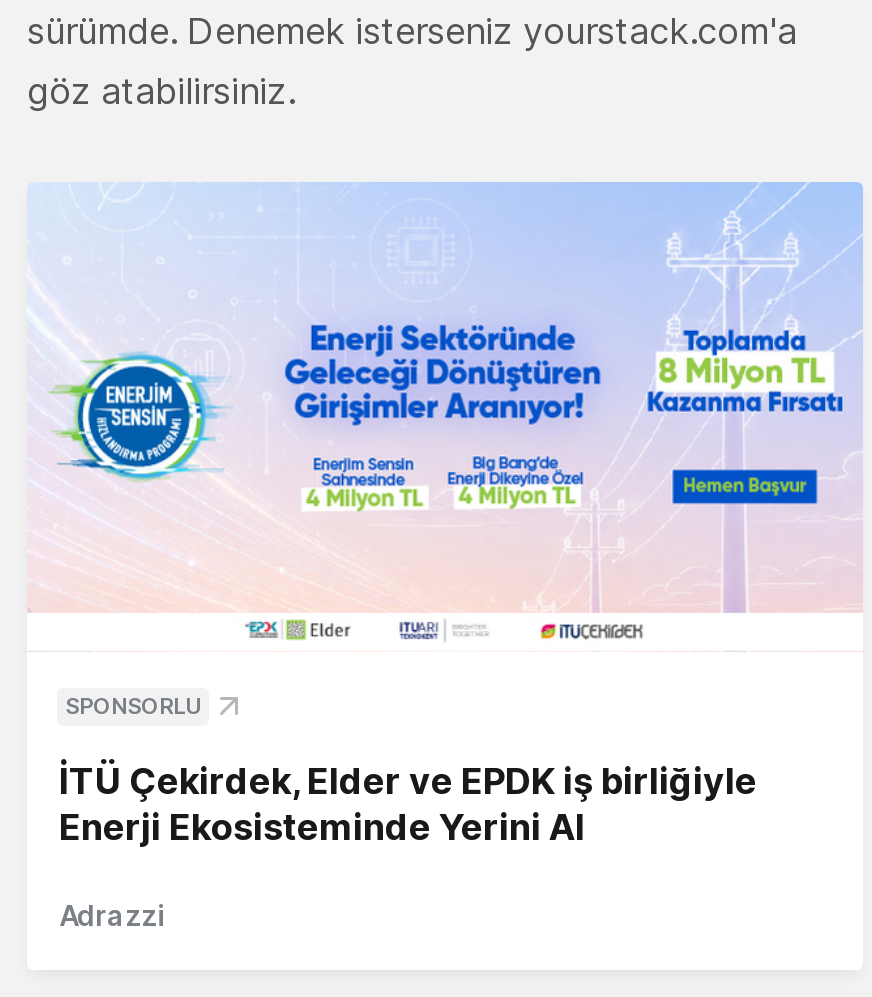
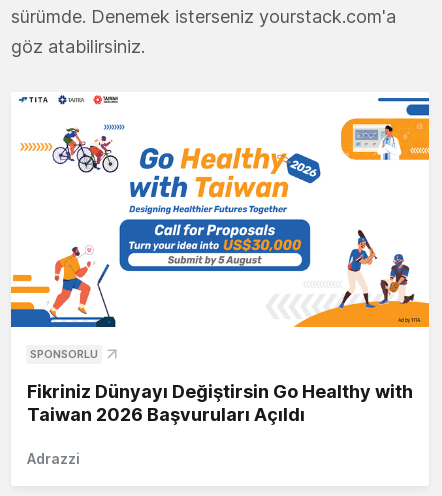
[27,182,863,652] [image] -> [10,92,430,328] [image]
[59,759,757,847] İTÜ Çekirdek, Elder ve EPDK iş birliğiyle | Enerji Ekosisteminde Yerini Al -> [27,381,413,425] Fikriniz Dünyayı Değiştirsin Go Healthy with | Taiwan 2026 Başvuruları Açıldı

